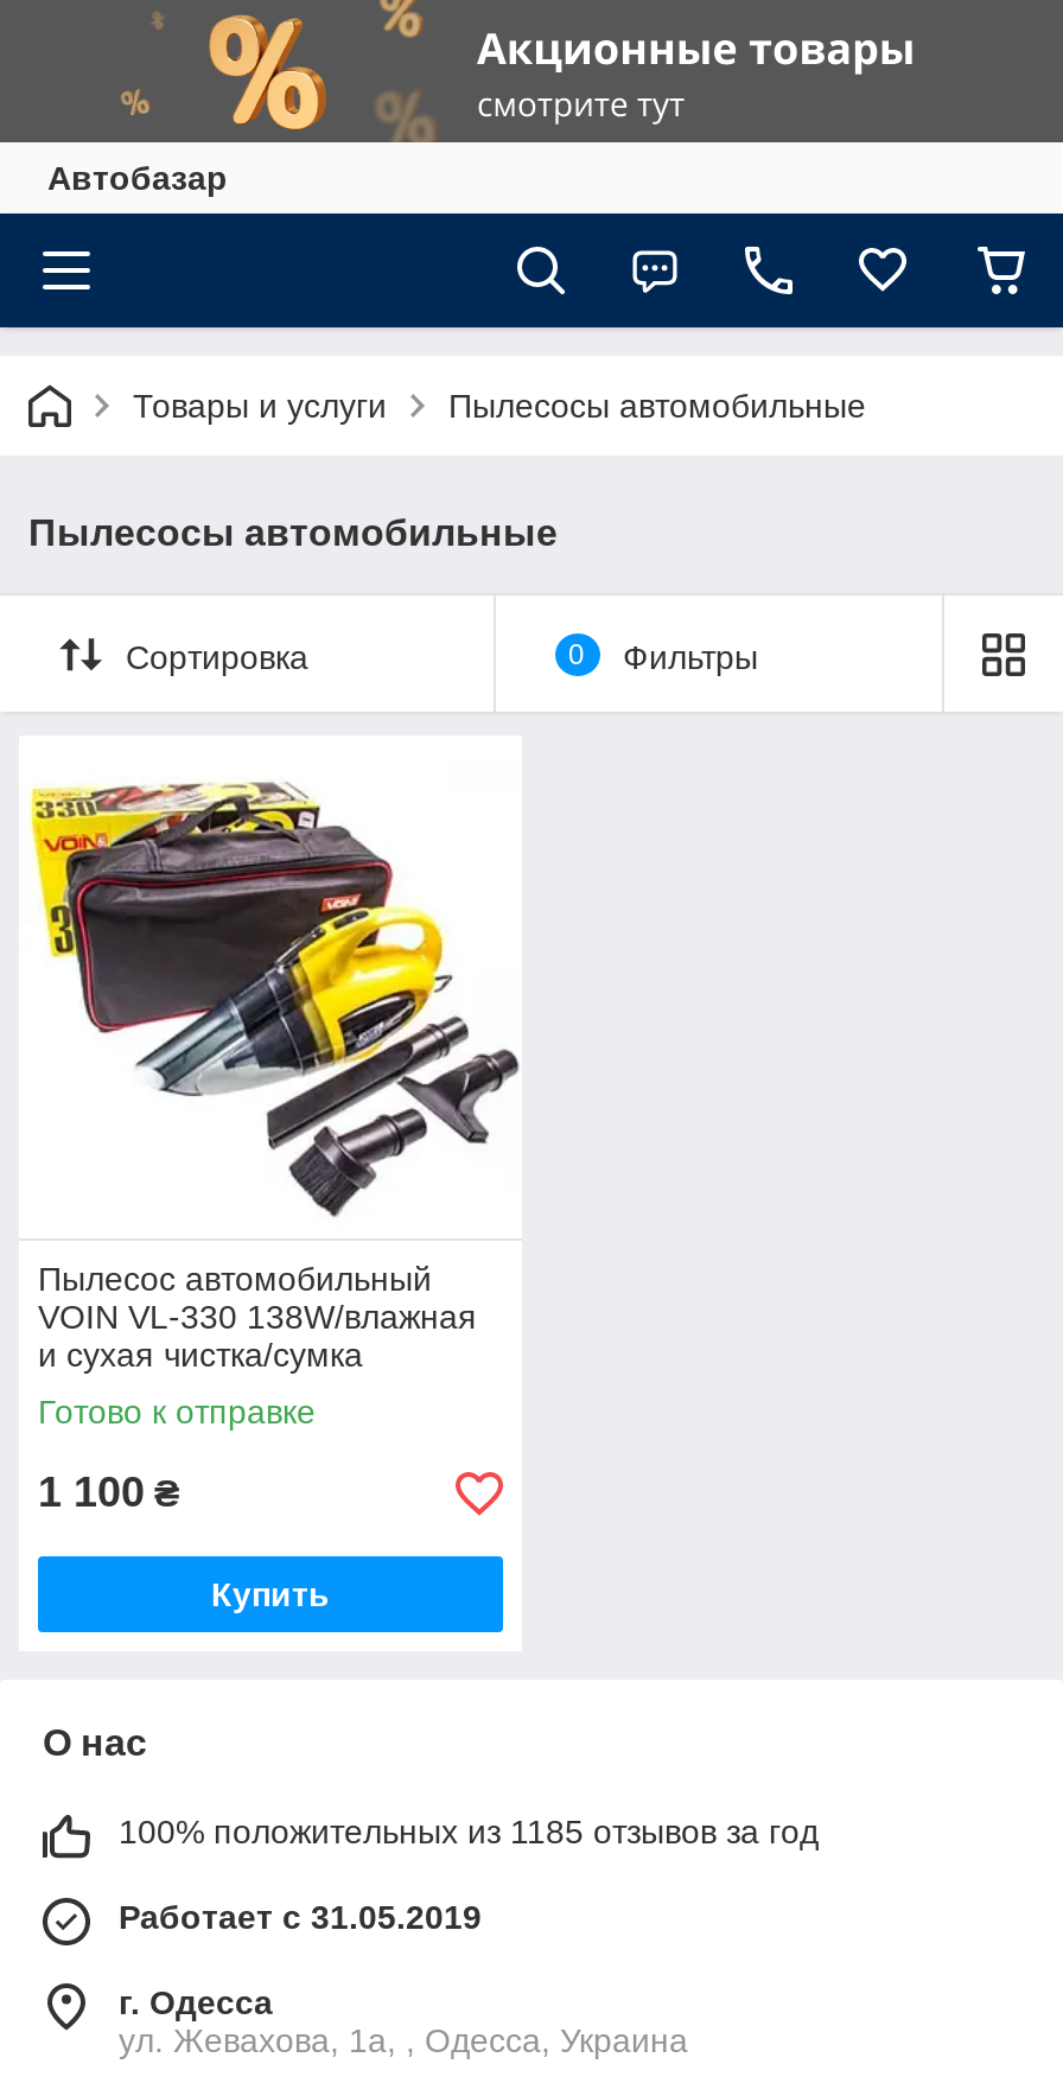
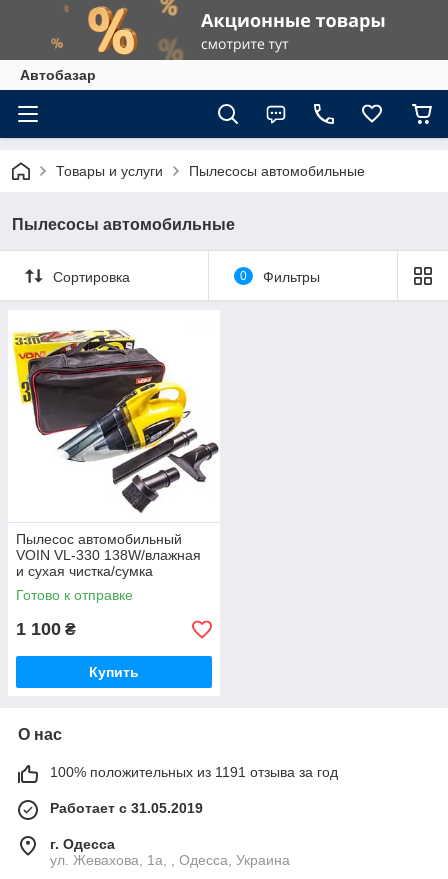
[119,1813,819,1851] 100% положительных из 1185 отзывов за год -> [50,764,338,780] 100% положительных из 1191 отзыва за год

